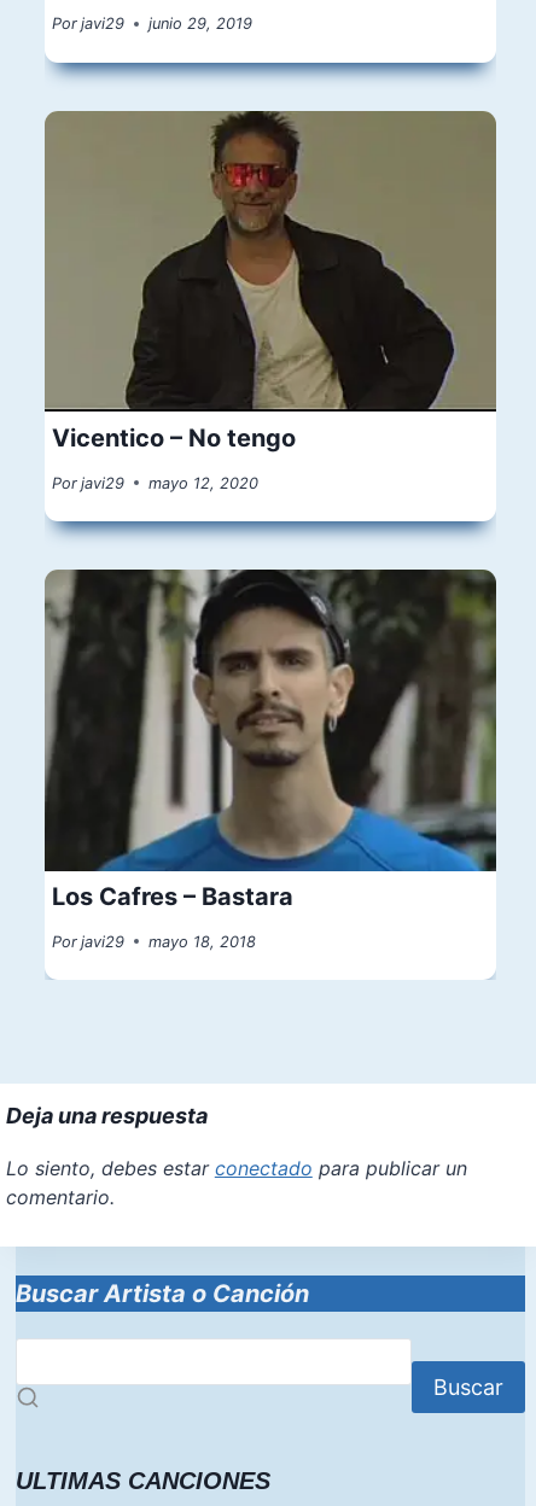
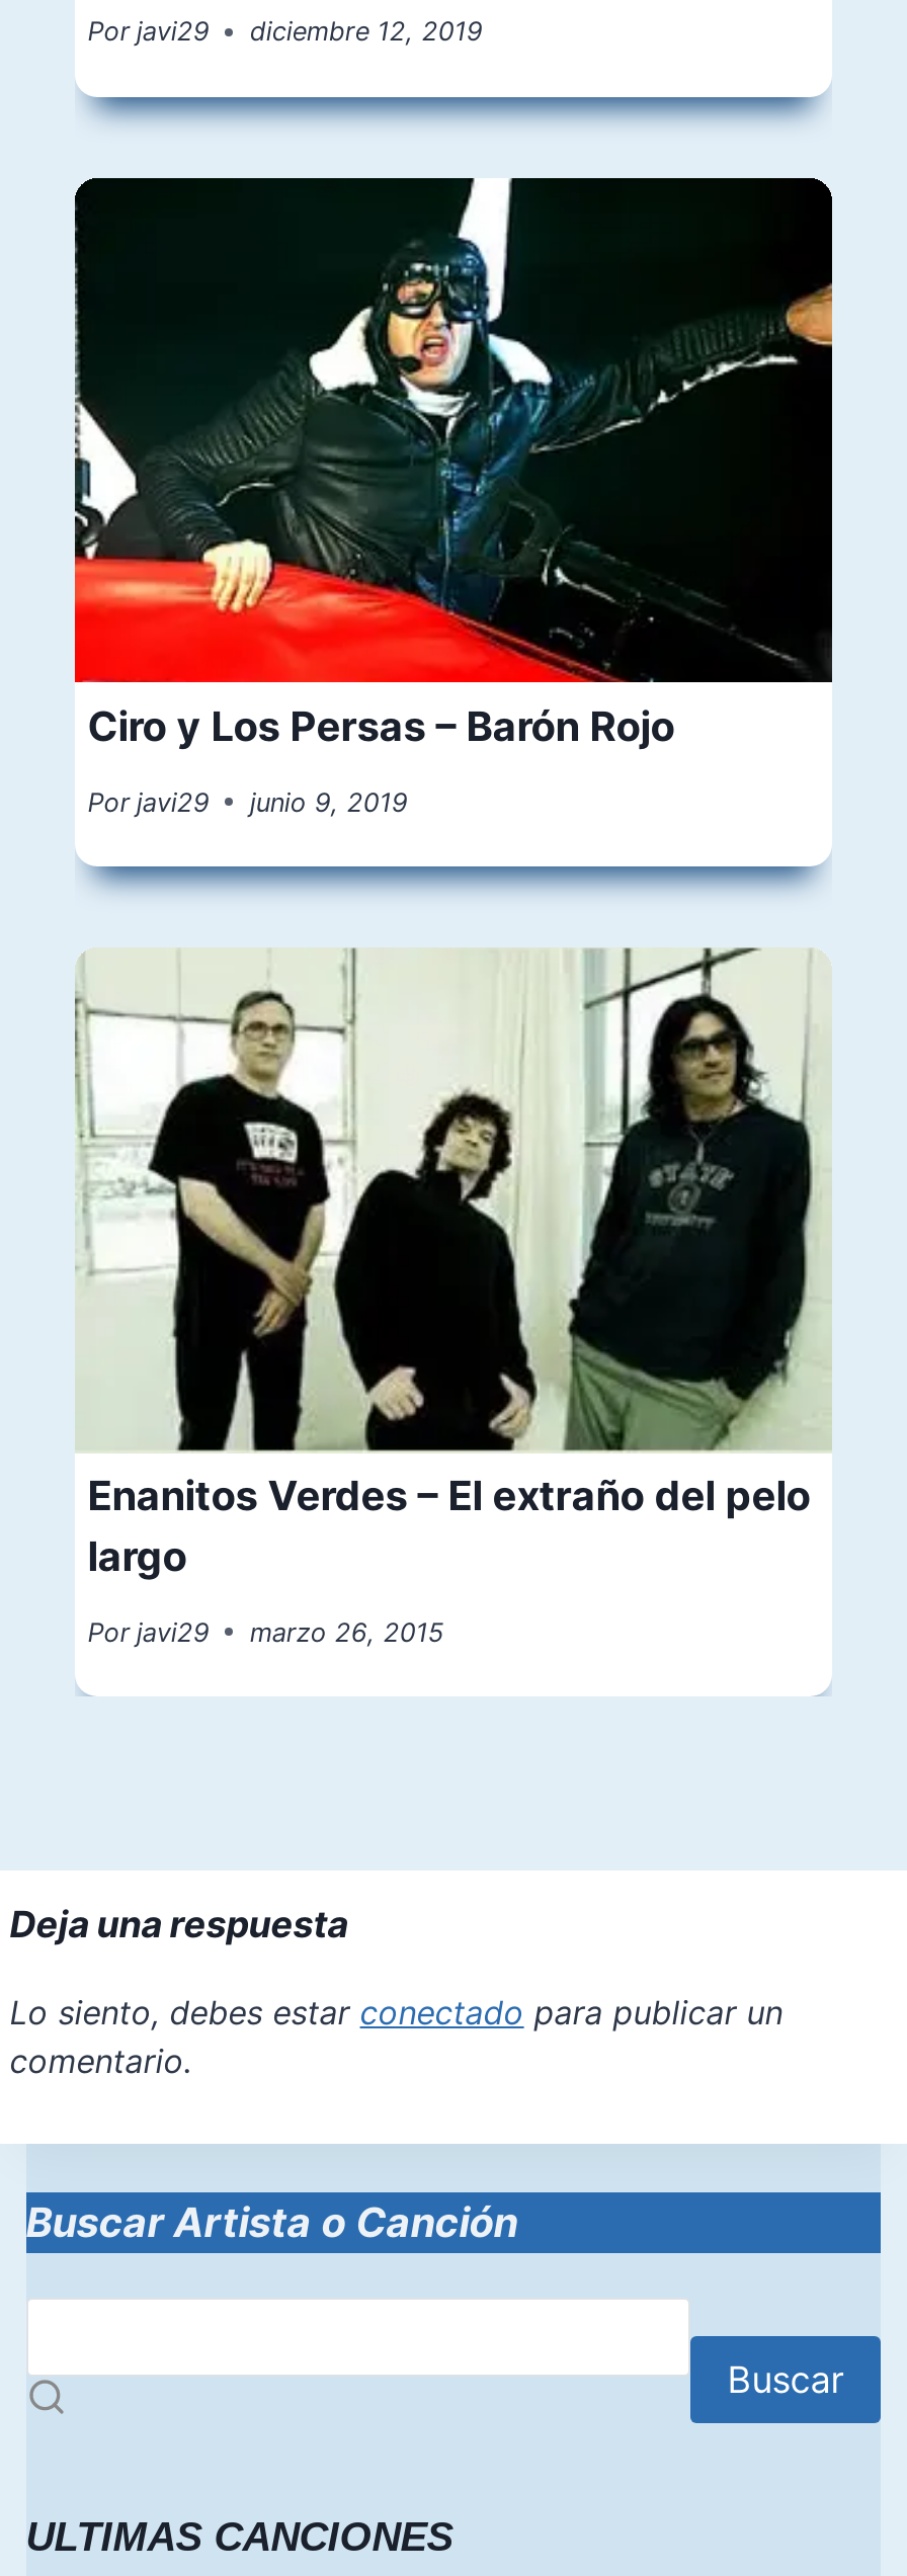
[52,15,253,33] Por javi29 junio 29, 2019 -> [87,17,483,47] Por javi29 diciembre 12, 2019
[43,110,497,452] [image] | Vicentico – No tengo -> [73,176,834,750] [image] | Ciro y Los Persas – Barón Rojo
[52,474,259,492] Por javi29 mayo 12, 2020 -> [87,786,408,817] Por javi29 junio 9, 2019
[43,568,497,911] [image] | Los Cafres – Bastara -> [75,947,832,1581] [image] | Enanitos Verdes – El extraño del pelo | largo
[52,932,256,951] Por javi29 mayo 18, 2018 -> [87,1617,444,1647] Por javi29 marzo 26, 2015

